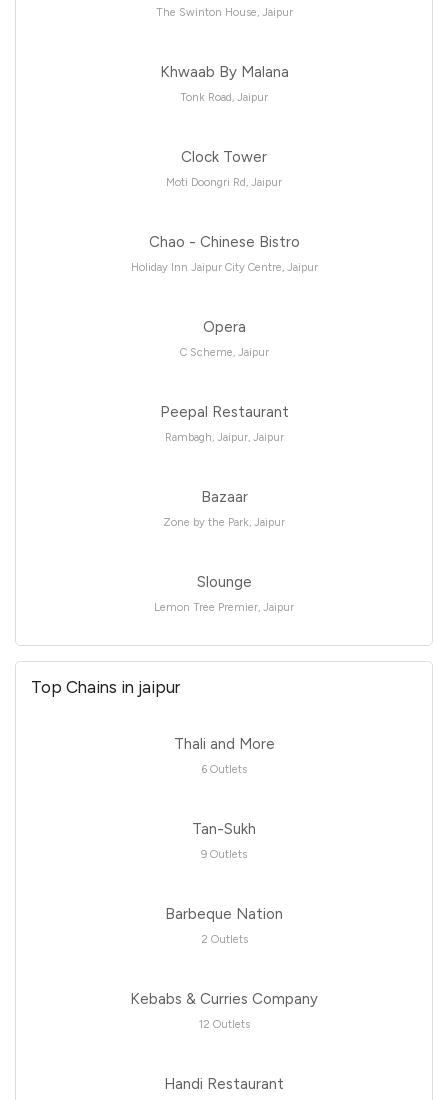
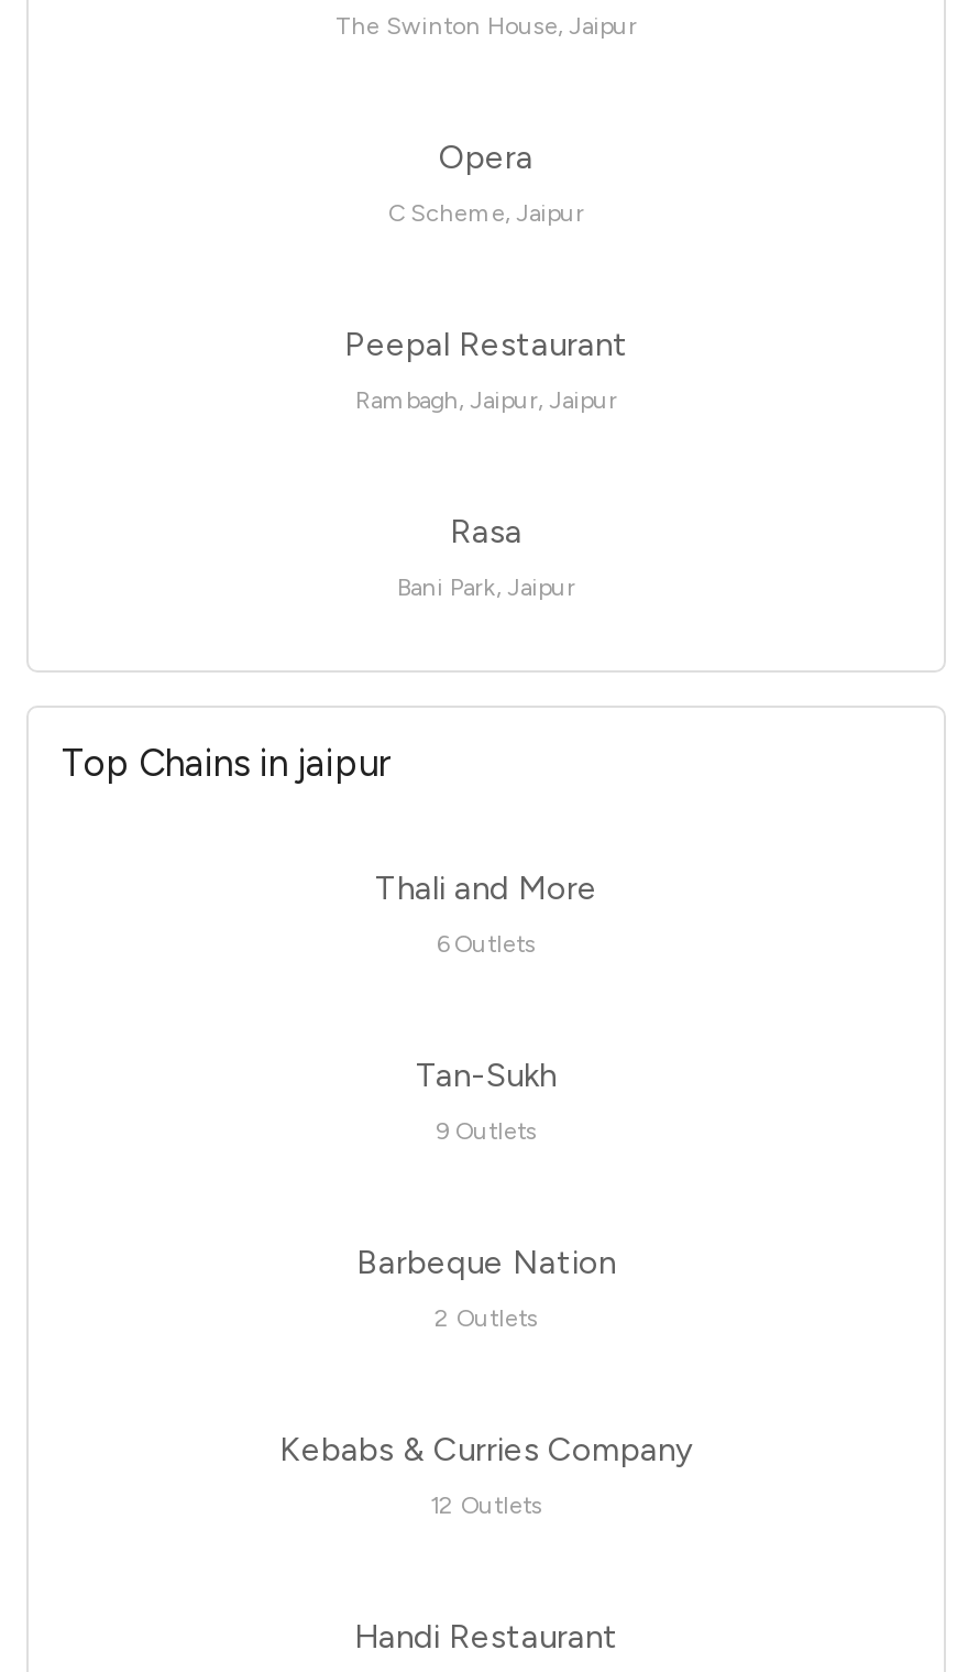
[130,63,317,274] Khwaab By Malana | Tonk Road, Jaipur | Clock Tower | Moti Doongri Rd, Jaipur | Chao - Chinese Bistro | Holiday Inn Jaipur City Centre, Jaipur -> none
[154,488,294,614] Bazaar | Zone by the Park, Jaipur | Slounge | Lemon Tree Premier, Jaipur -> [397,512,575,602] Rasa | Bani Park, Jaipur

